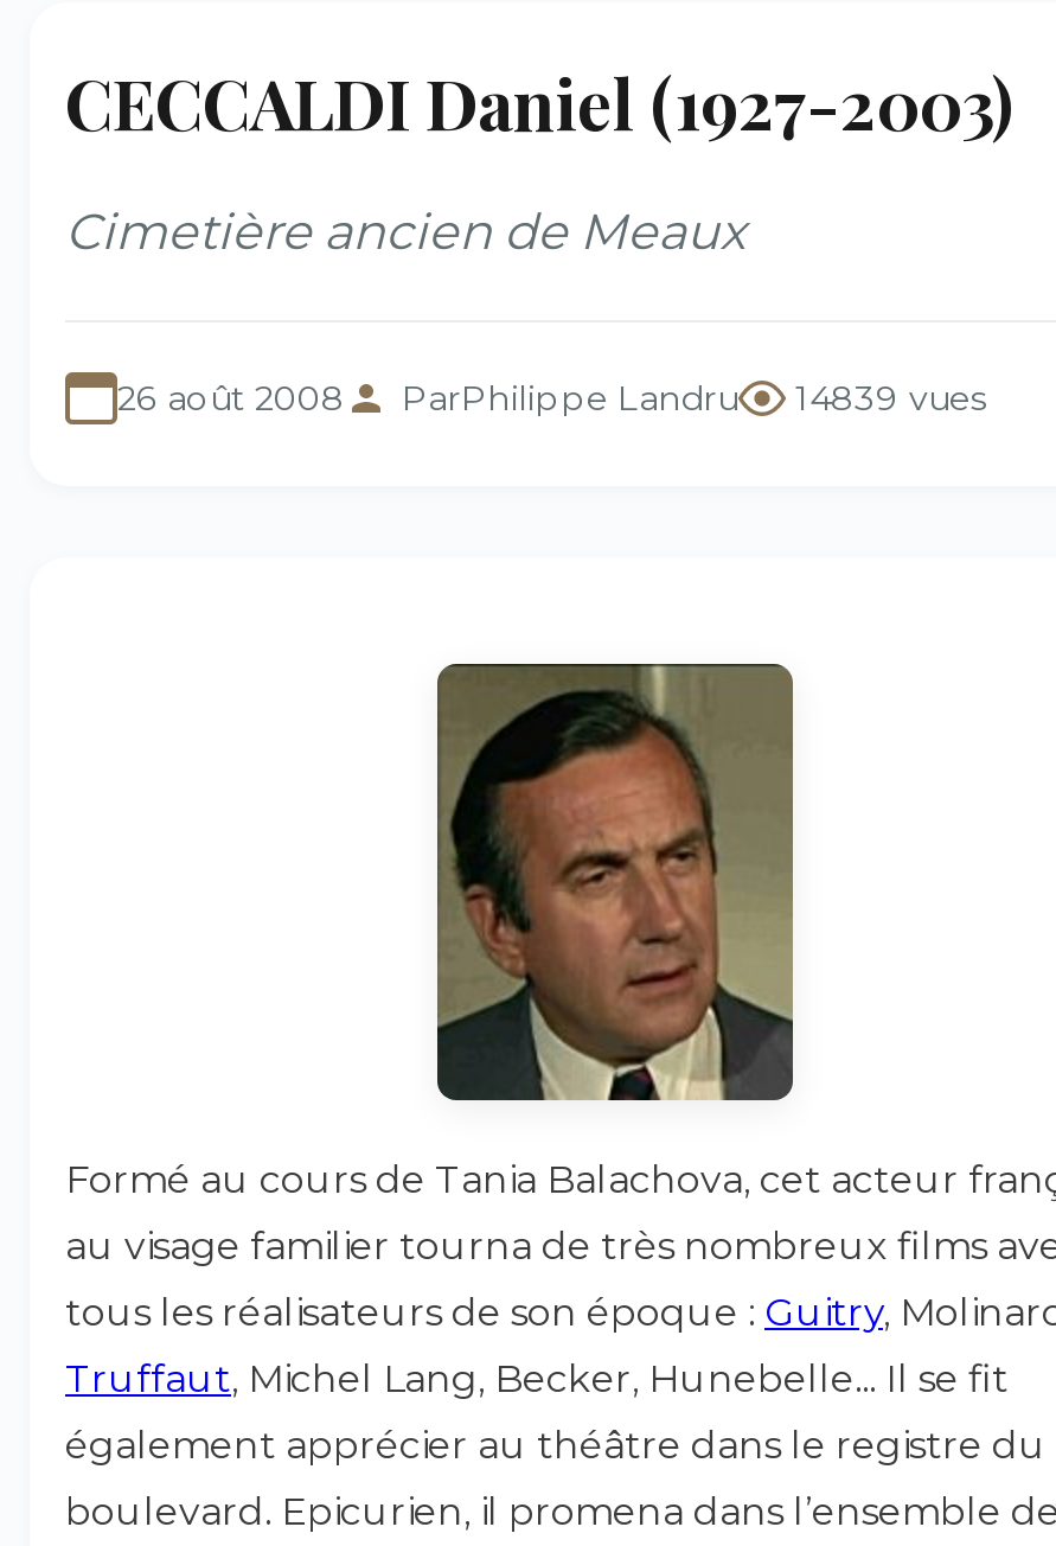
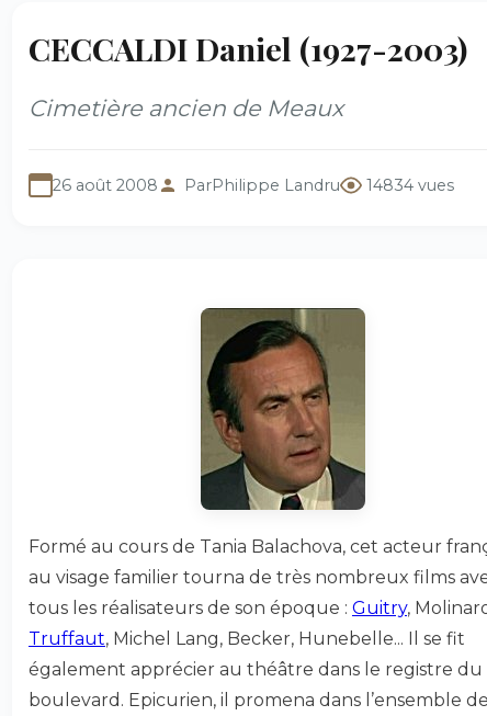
[117,377,987,420] 26 août 2008 ParPhilippe Landru 14839 vues -> [53,175,454,195] 26 août 2008 ParPhilippe Landru 14834 vues

